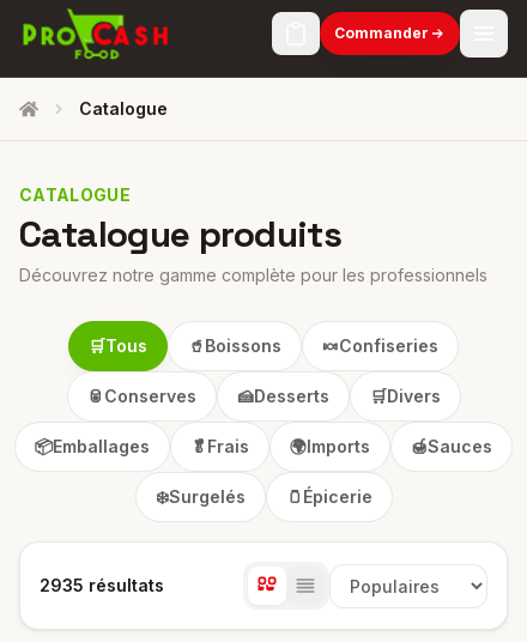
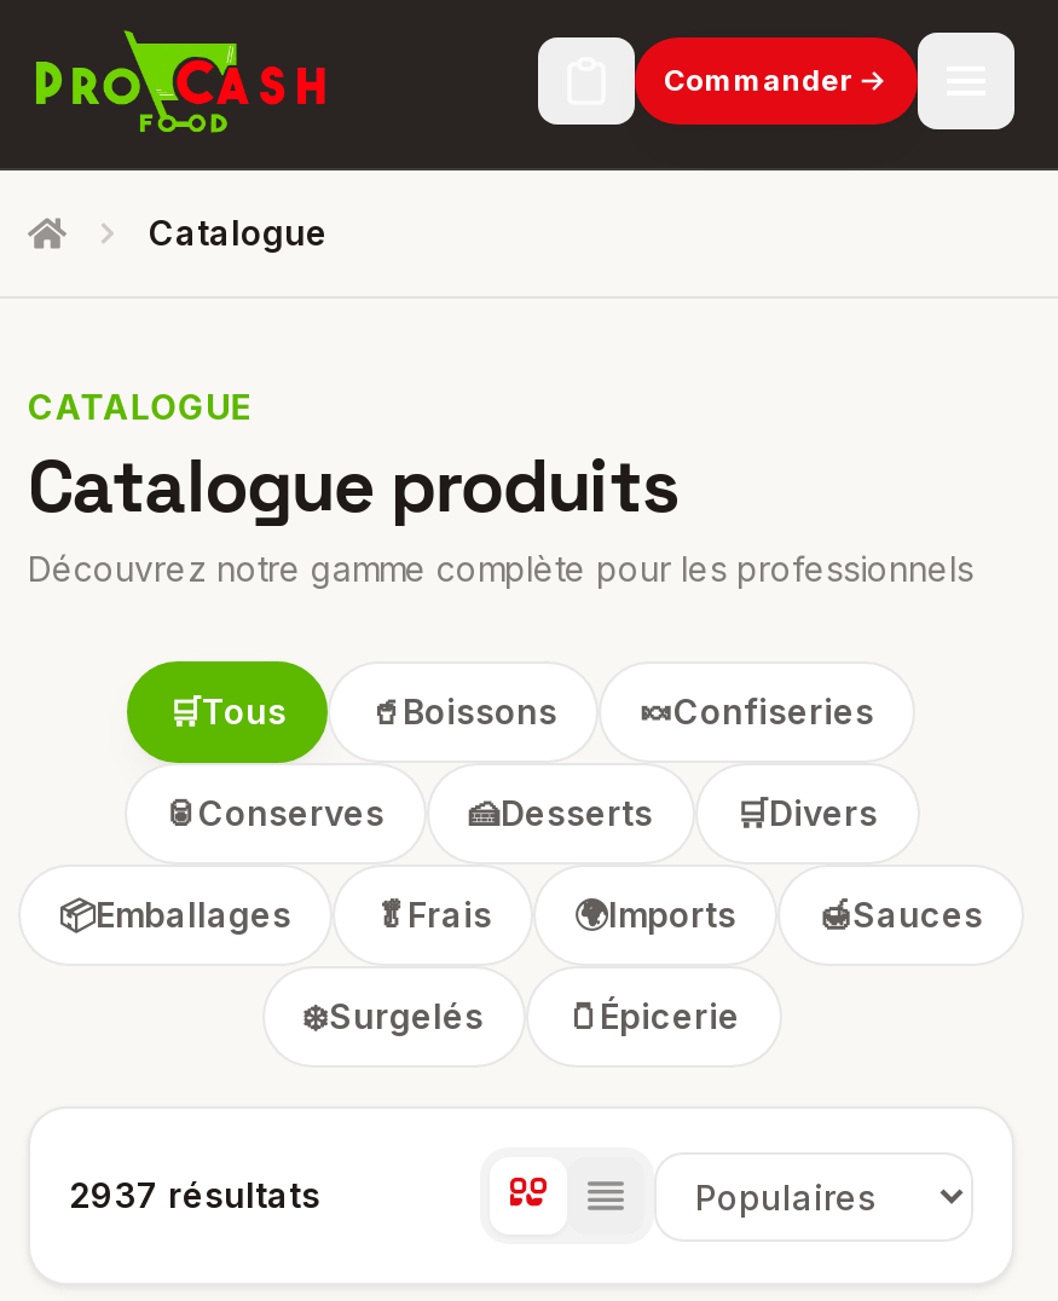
[40,575,164,595] 2935 résultats -> [69,1174,320,1215] 2937 résultats

